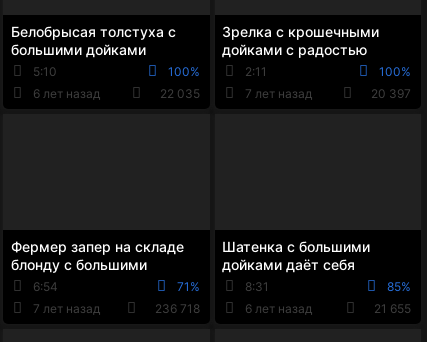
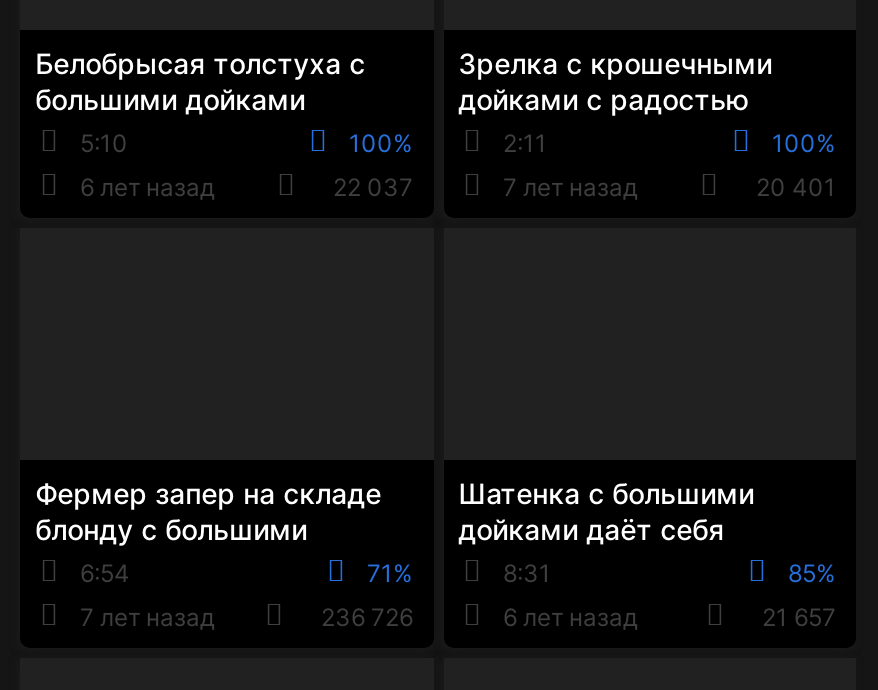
[159,86,199,101] 22 035 -> [333,172,413,202] 22 037
[371,86,411,101] 20 397 -> [756,172,836,202] 20 401
[154,301,199,316] 236 718 -> [321,602,413,632] 236 726
[374,301,411,316] 21 655 -> [762,602,836,632] 21 657

